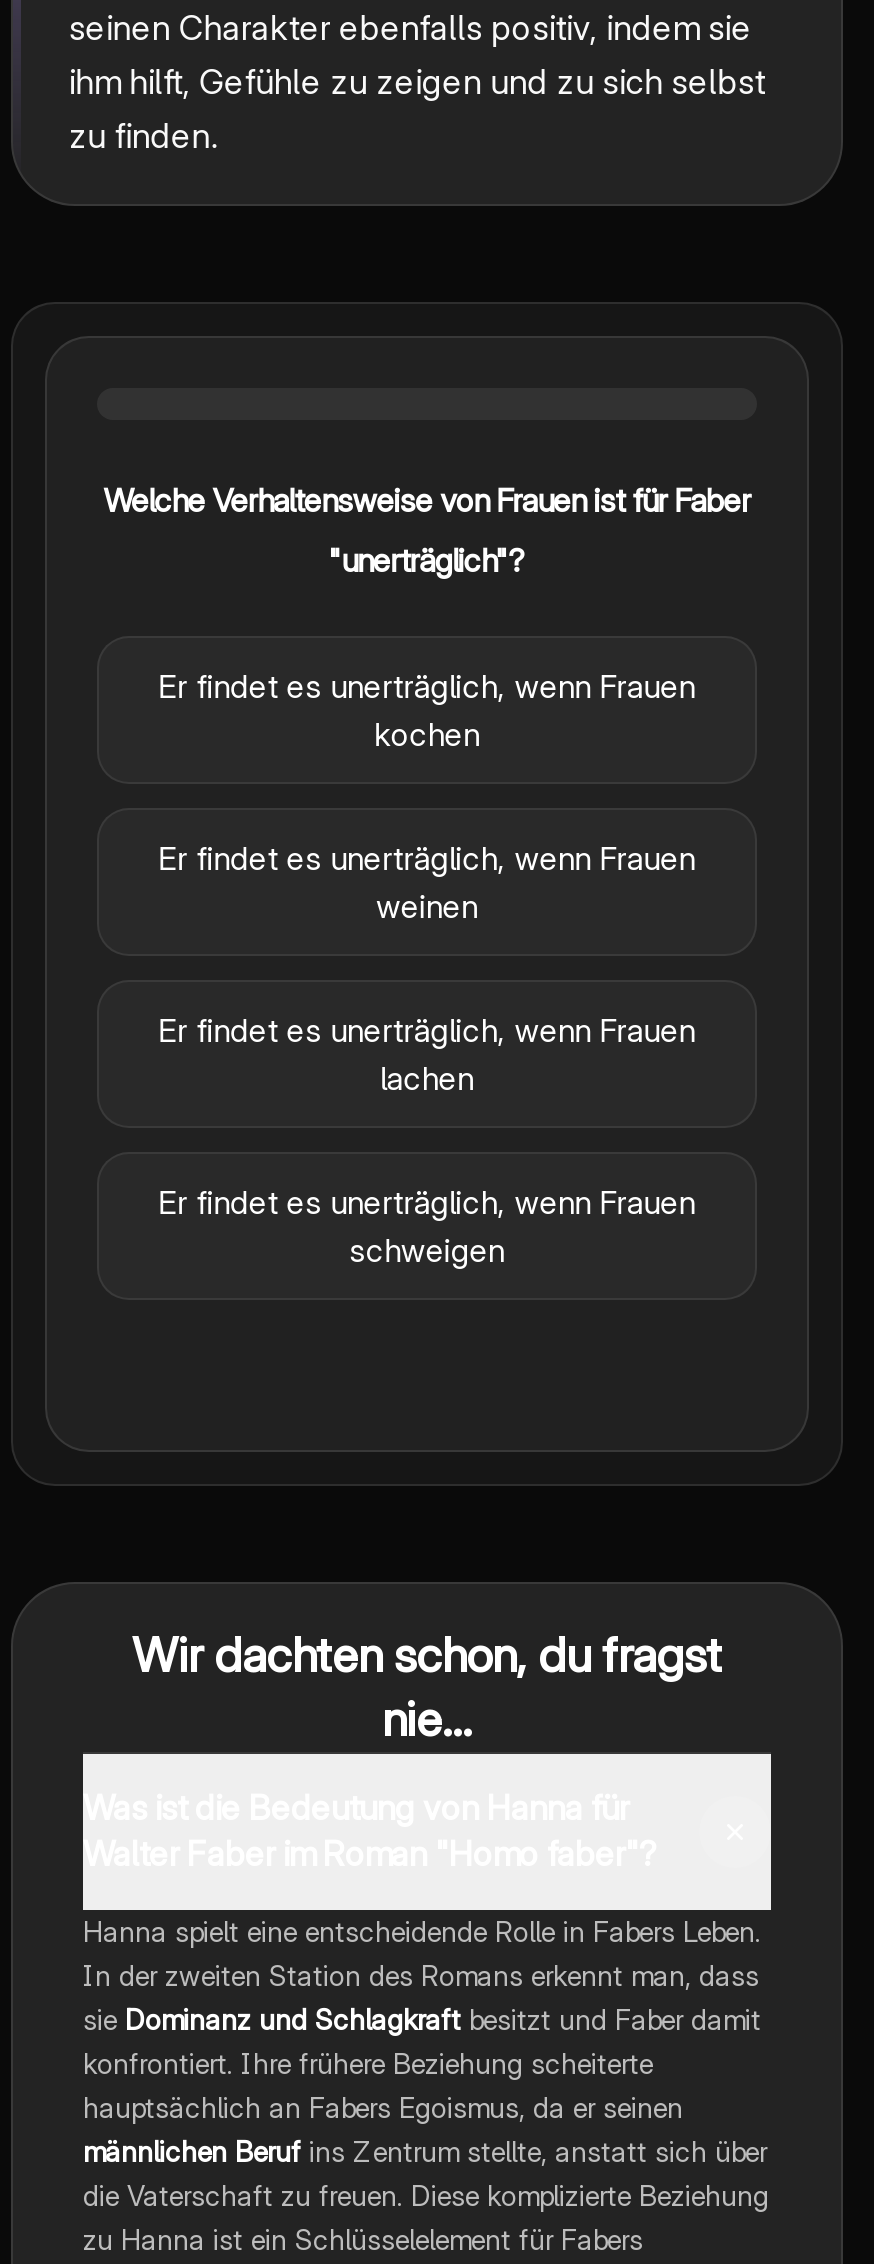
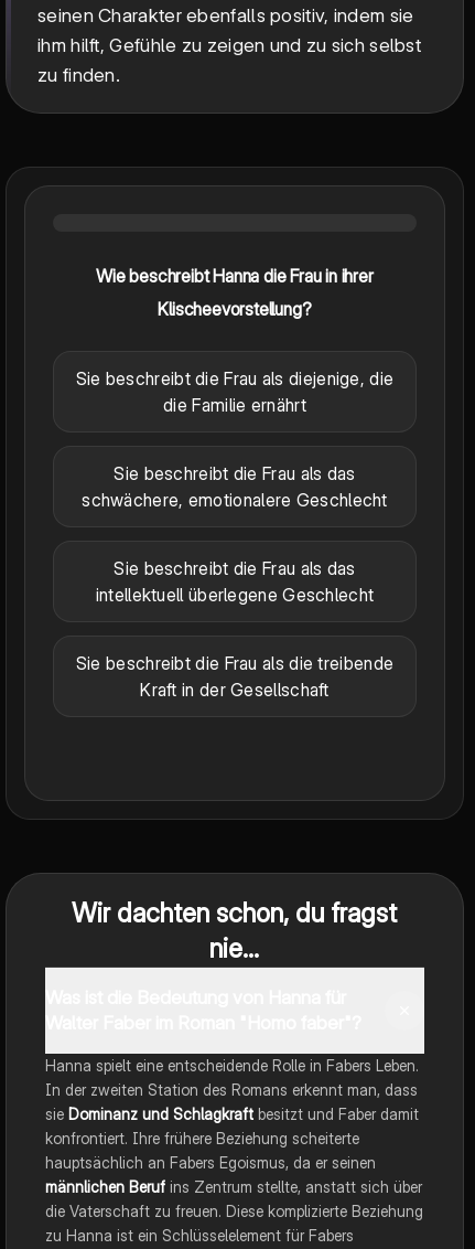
[103,481,751,521] Welche Verhaltensweise von Frauen ist für Faber -> [96,265,373,287] Wie beschreibt Hanna die Frau in ihrer
[328,541,526,581] "unerträglich"? -> [158,298,311,320] Klischeevorstellung?
[159,667,695,755] Er findet es unerträglich, wenn Frauen | kochen -> [76,368,394,416] Sie beschreibt die Frau als diejenige, die | die Familie ernährt
[159,839,695,927] Er findet es unerträglich, wenn Frauen | weinen -> [82,463,388,511] Sie beschreibt die Frau als das | schwächere, emotionalere Geschlecht
[159,1011,695,1099] Er findet es unerträglich, wenn Frauen | lachen -> [96,558,374,606] Sie beschreibt die Frau als das | intellektuell überlegene Geschlecht
[159,1183,695,1271] Er findet es unerträglich, wenn Frauen | schweigen -> [76,652,394,701] Sie beschreibt die Frau als die treibende | Kraft in der Gesellschaft

